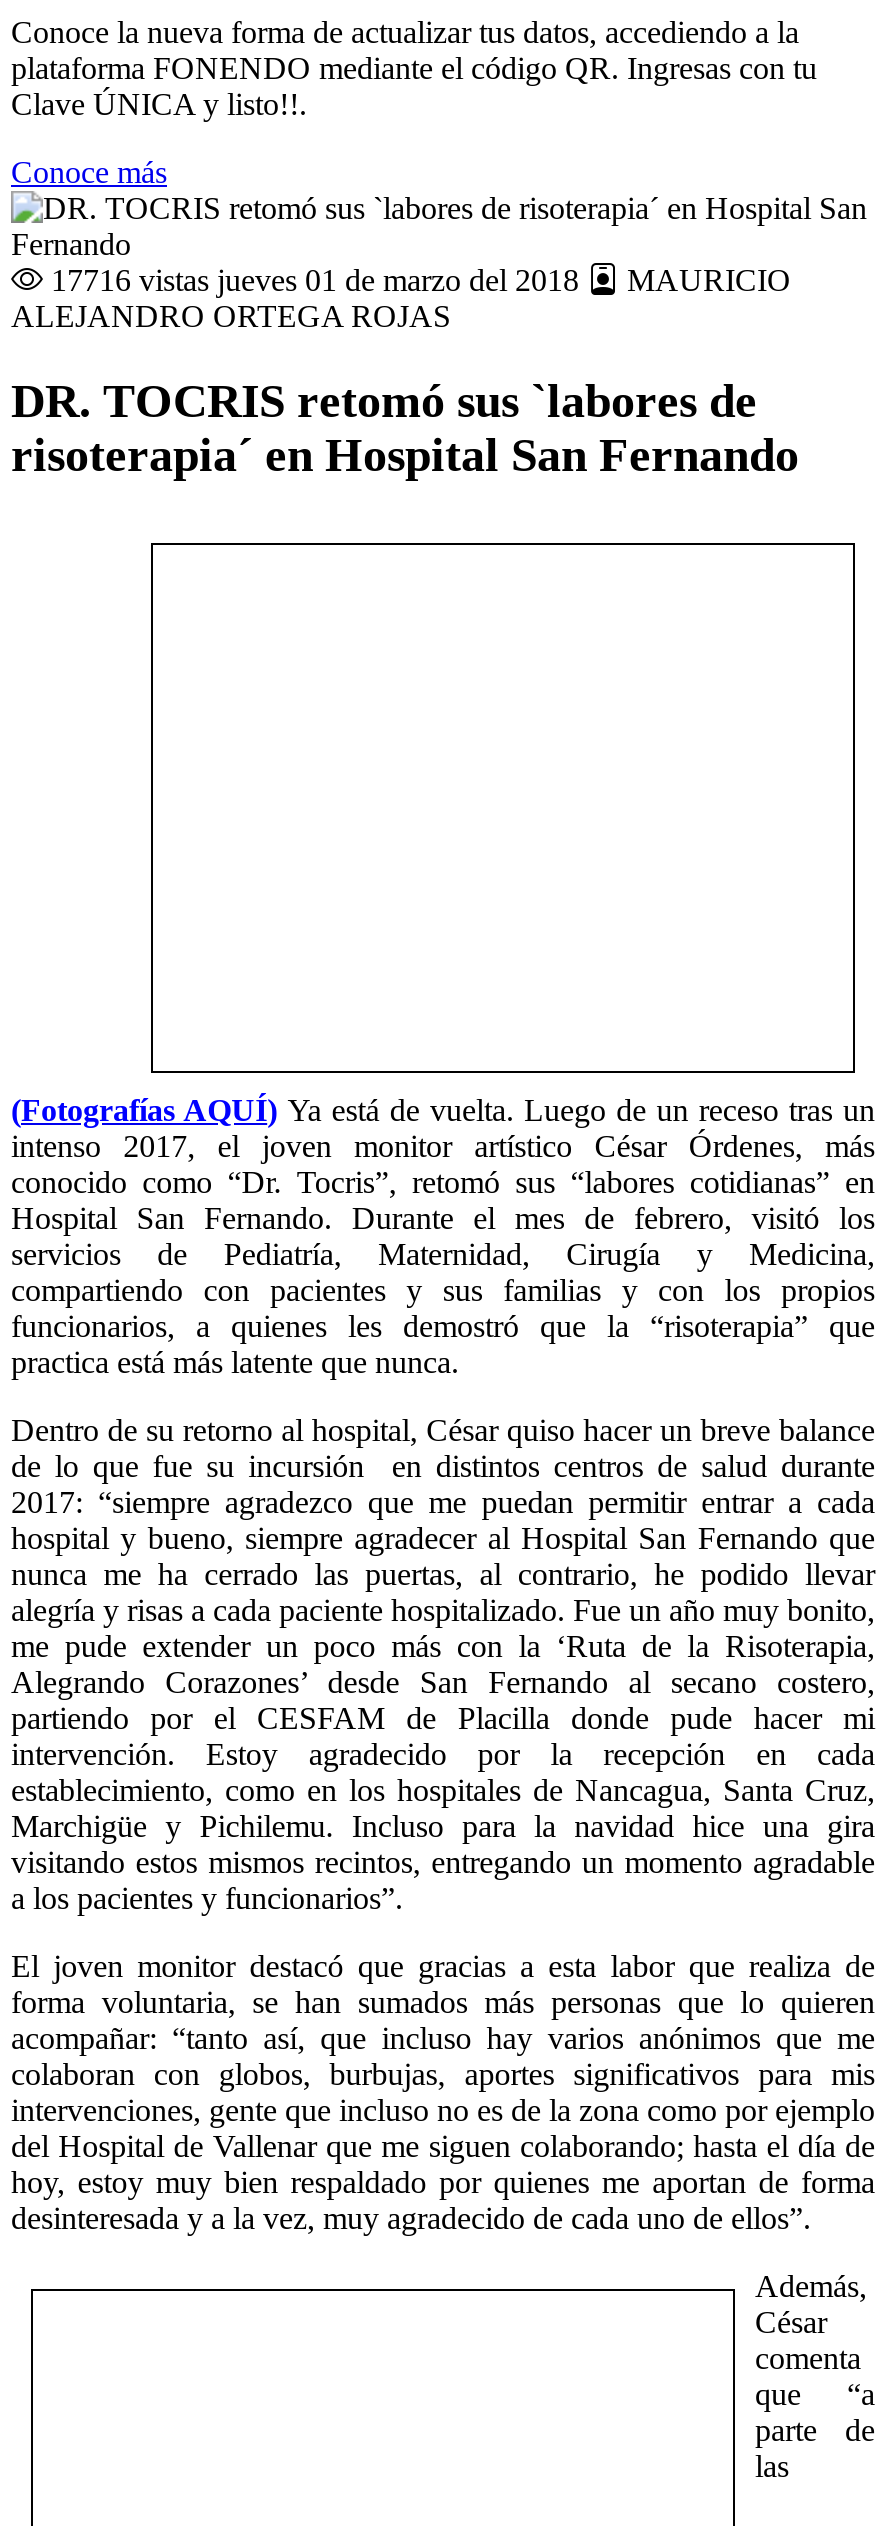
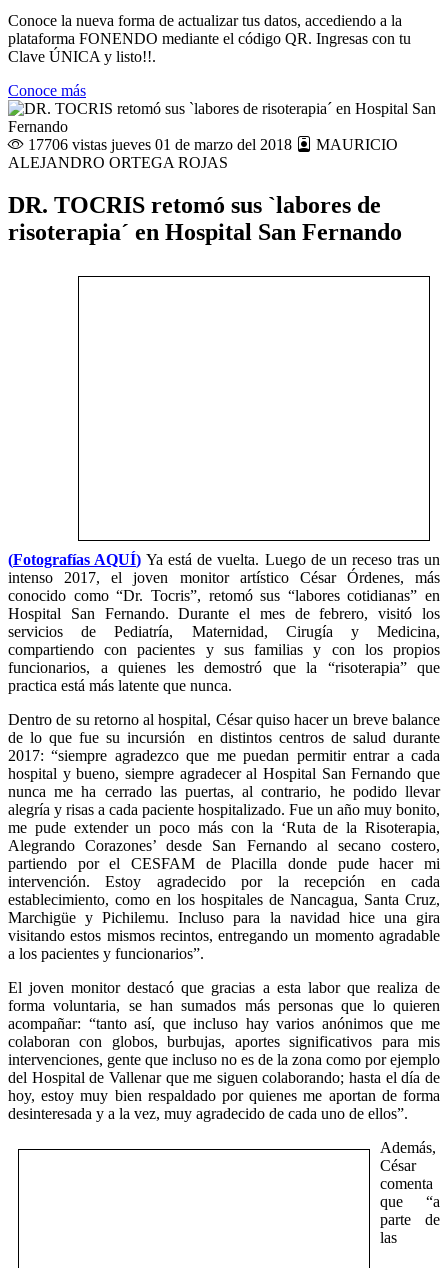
[43,263,579,297] 17716 vistas jueves 01 de marzo del 2018 -> [24,136,292,153] 17706 vistas jueves 01 de marzo del 2018

